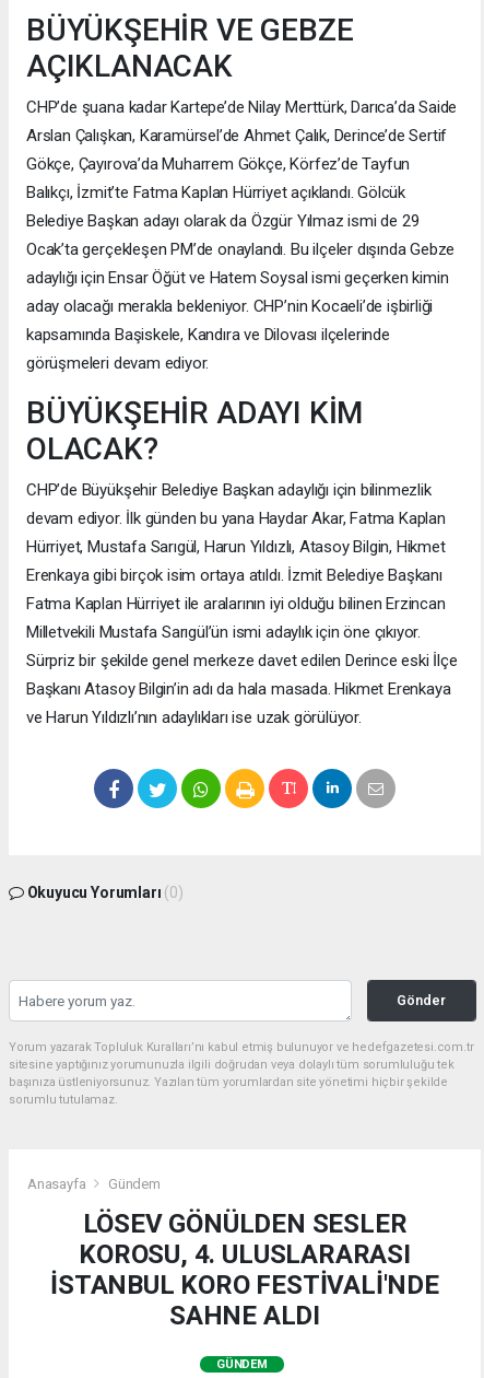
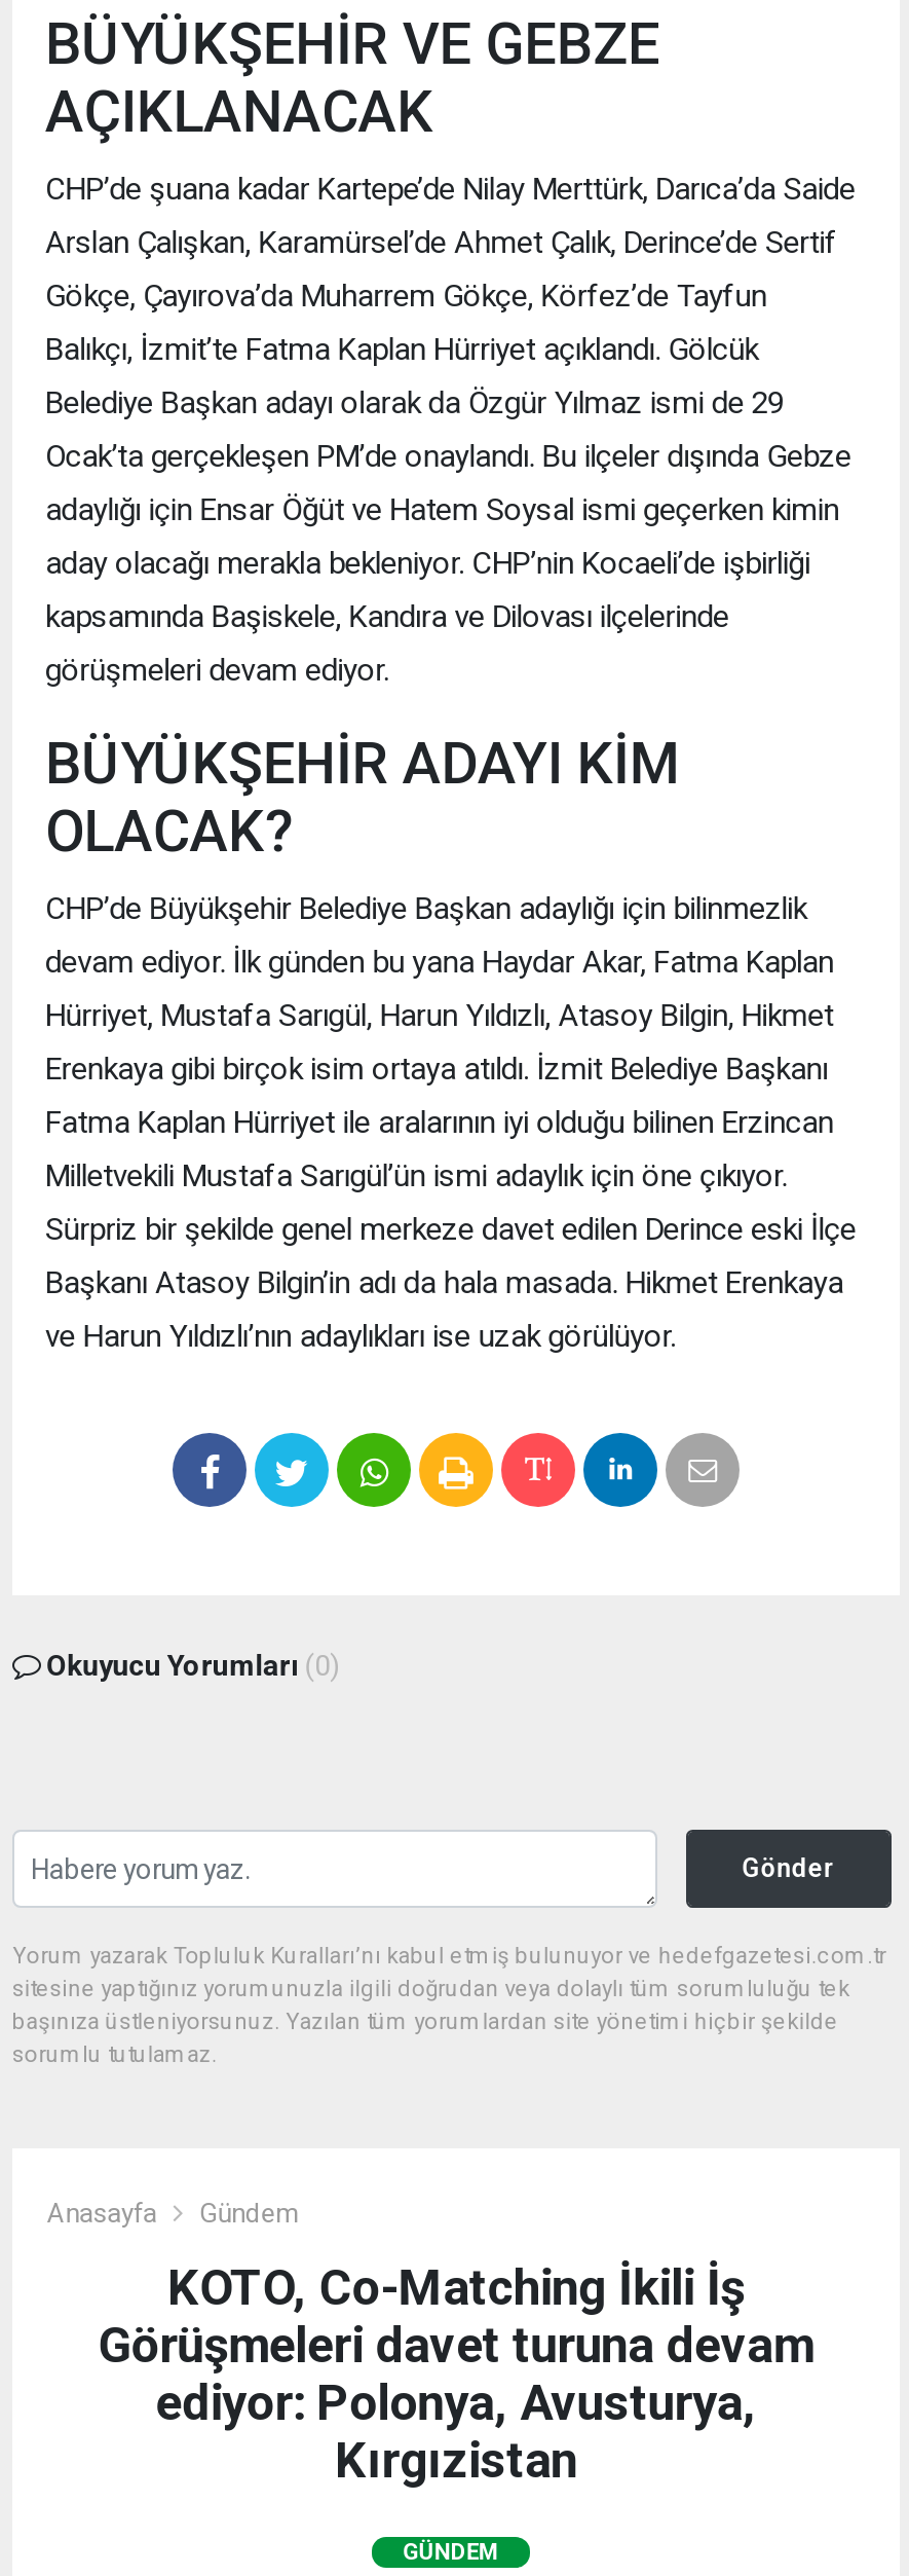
[50,1208,439,1331] LÖSEV GÖNÜLDEN SESLER | KOROSU, 4. ULUSLARARASI | İSTANBUL KORO FESTİVALİ'NDE | SAHNE ALDI -> [98,2259,814,2489] KOTO, Co-Matching İkili İş | Görüşmeleri davet turuna devam | ediyor: Polonya, Avusturya, | Kırgızistan

